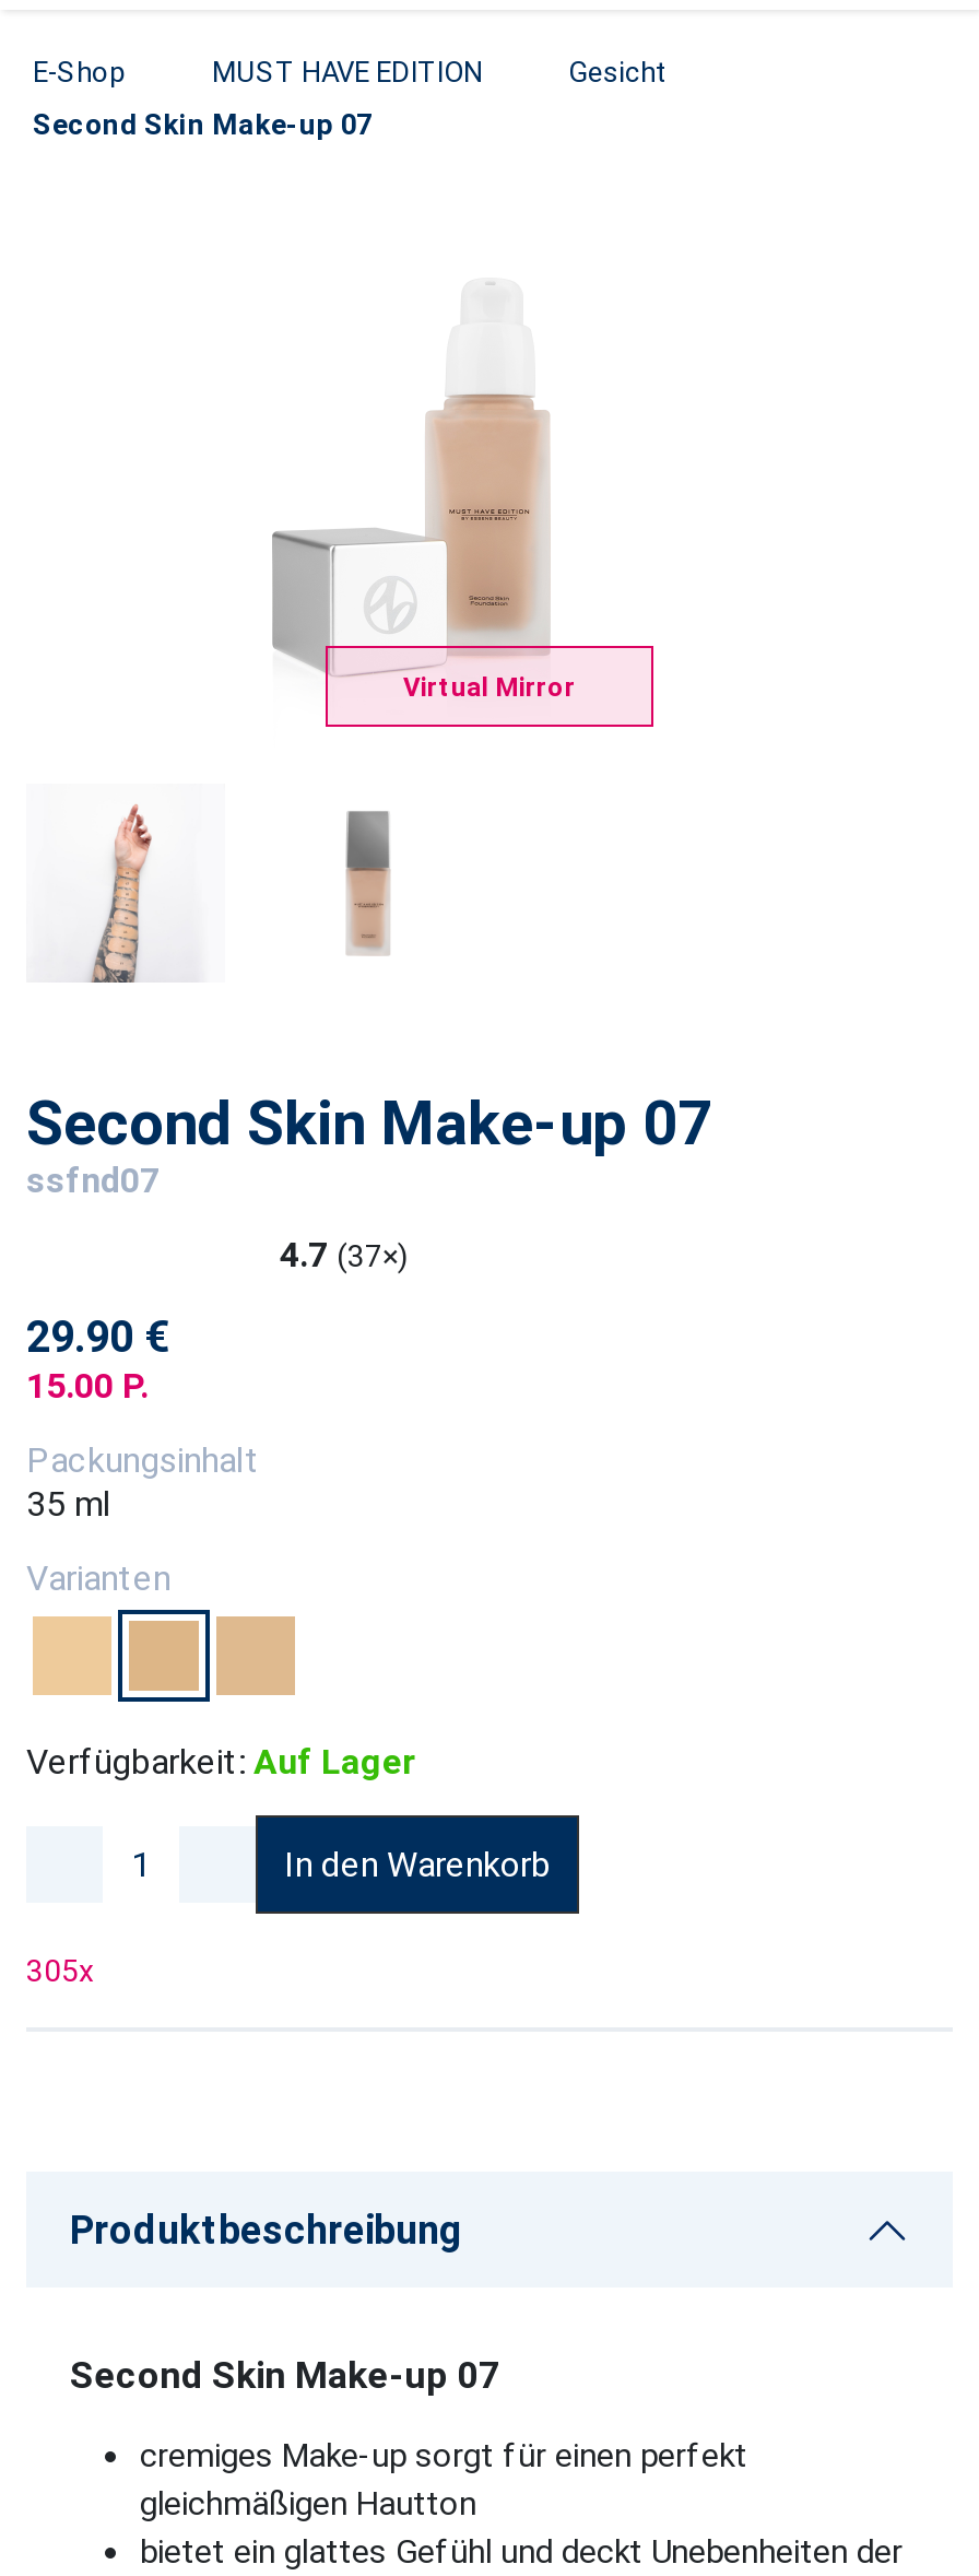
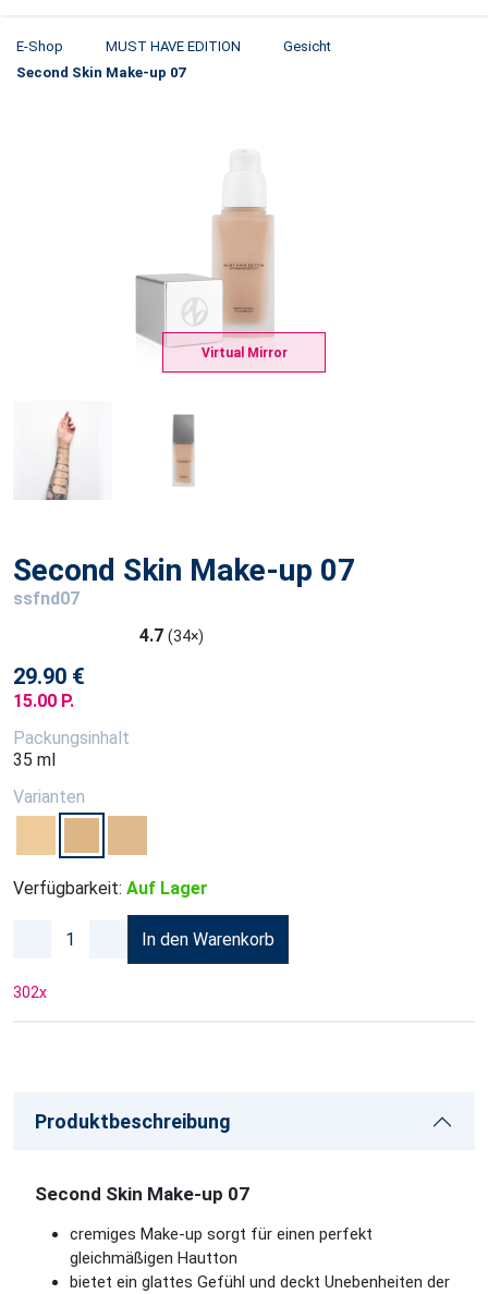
[280,1234,409,1275] 4.7 (37×) -> [139,625,204,646] 4.7 (34×)
[26,1953,94,1988] 305x -> [13,984,47,1001] 302x

